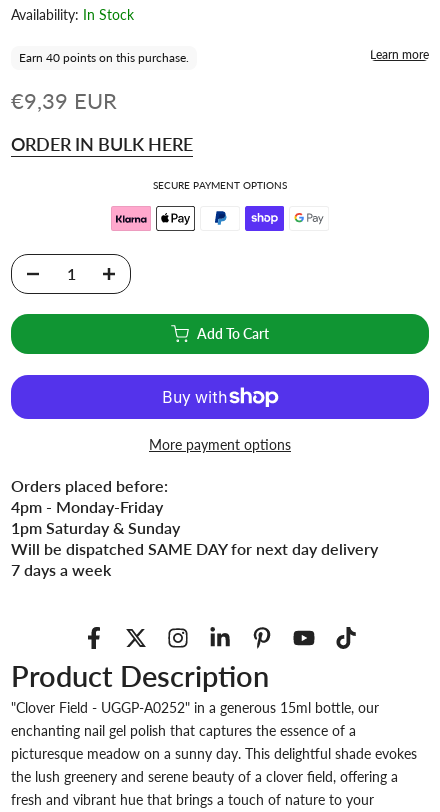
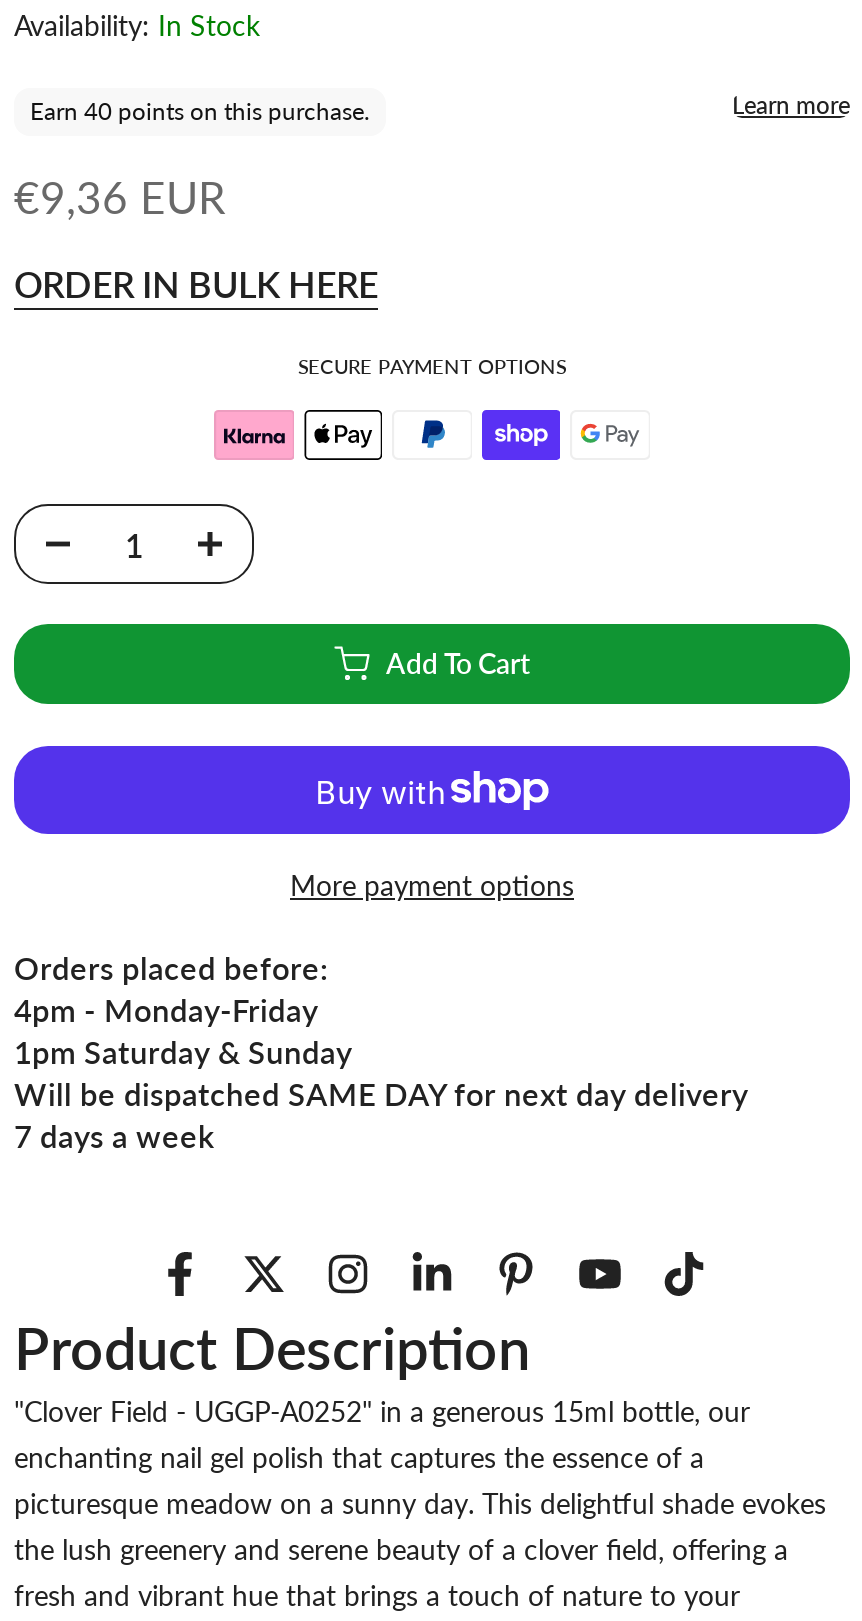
[11,87,117,114] €9,39 EUR -> [14,171,226,225] €9,36 EUR

